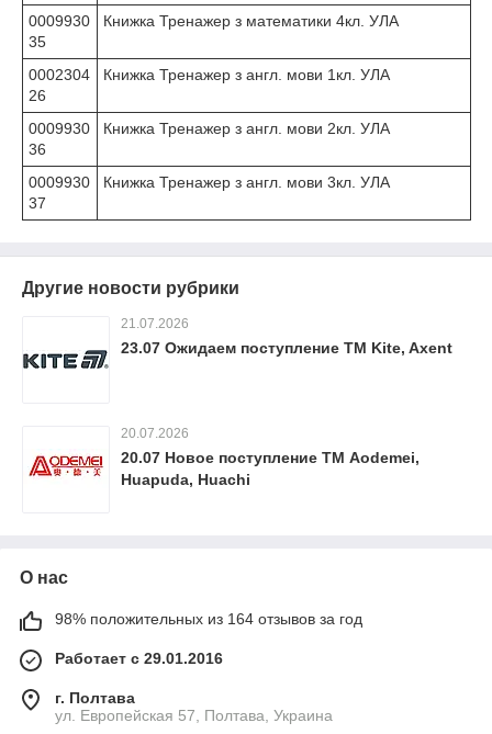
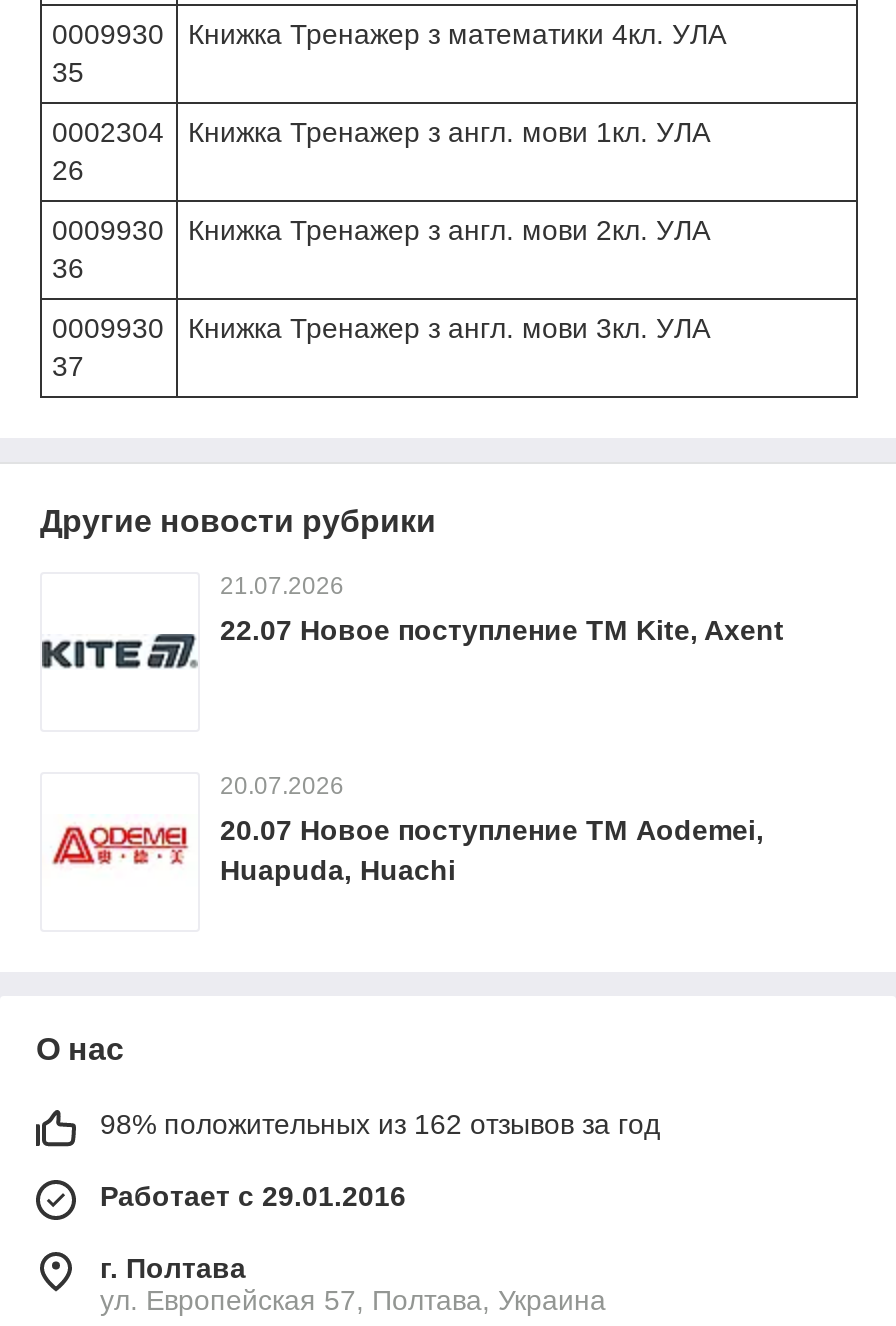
[121,339,452,357] 23.07 Ожидаем поступление ТМ Kite, Axent -> [220,614,784,646] 22.07 Новое поступление ТМ Kite, Axent
[55,610,362,628] 98% положительных из 164 отзывов за год -> [100,1108,660,1140] 98% положительных из 162 отзывов за год

